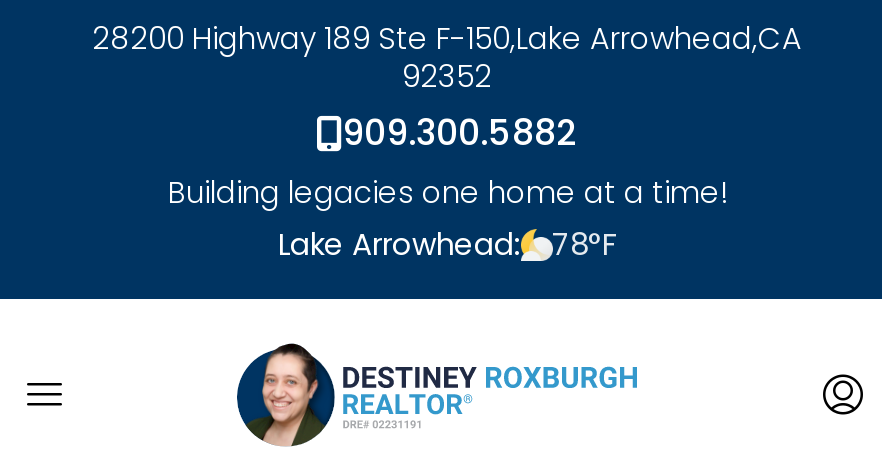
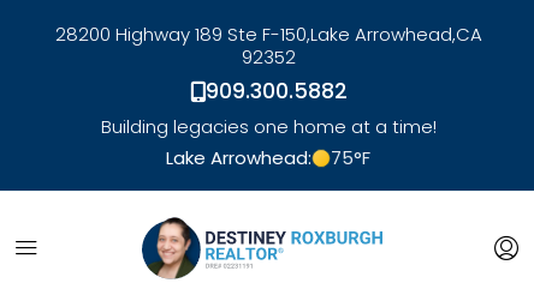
[278,223,616,265] Lake Arrowhead: 78°F -> [166,145,370,170] Lake Arrowhead: 75°F

